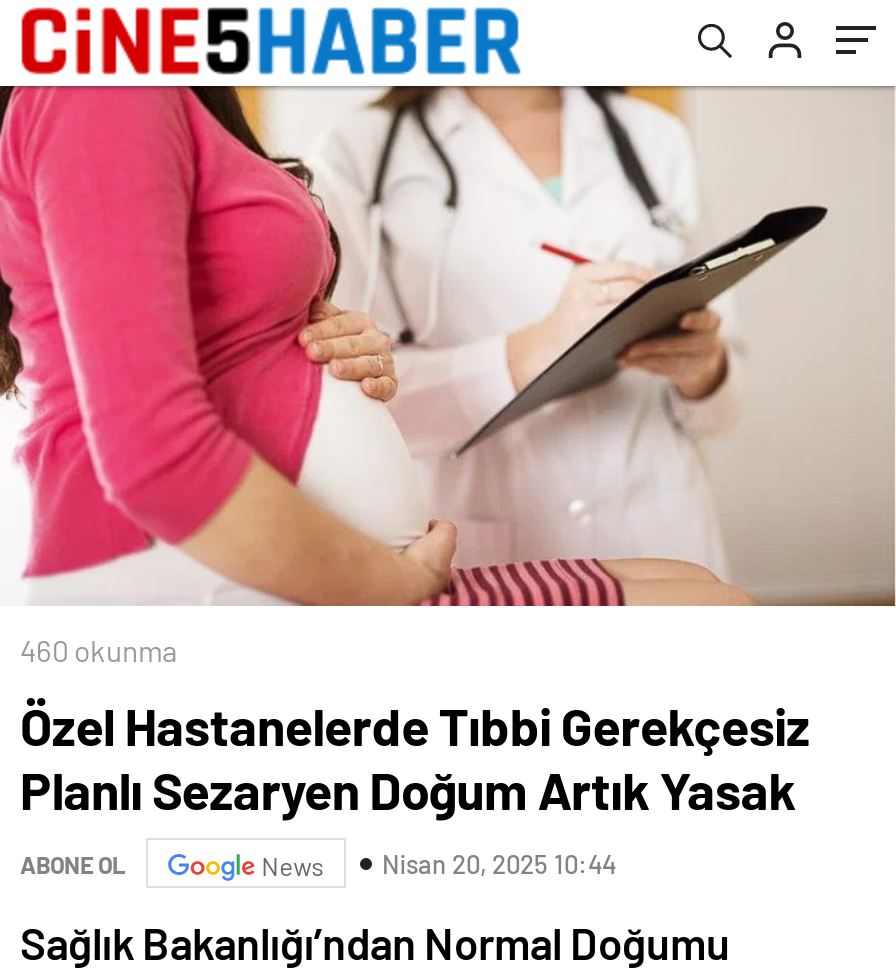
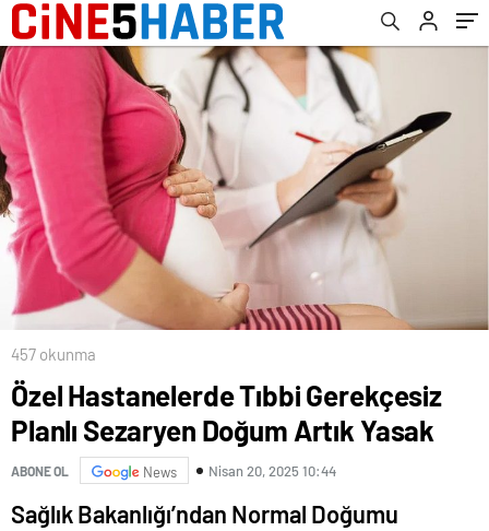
[20,632,178,668] 460 okunma -> [11,344,96,364] 457 okunma

